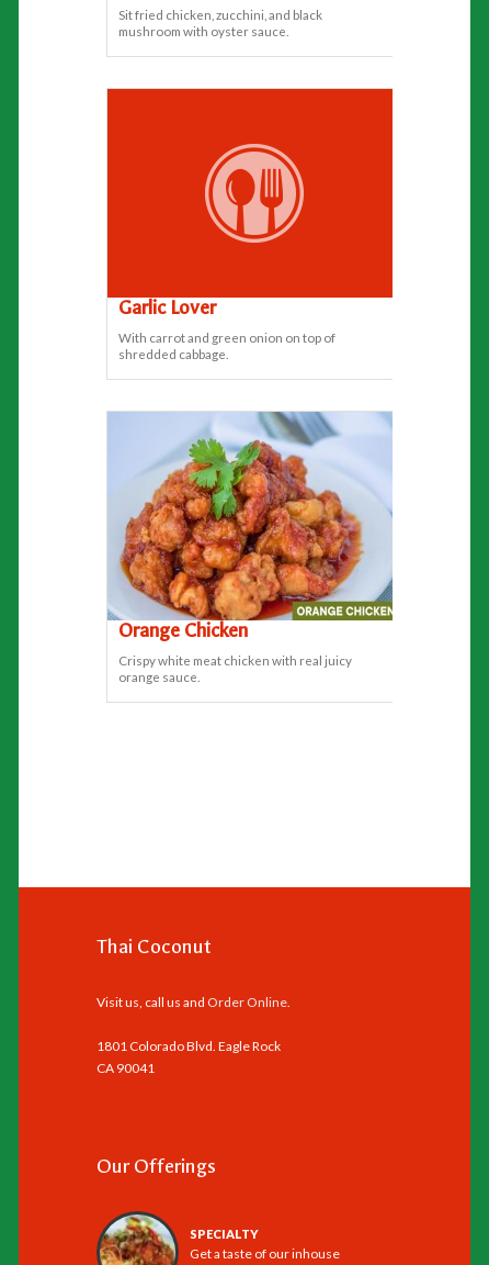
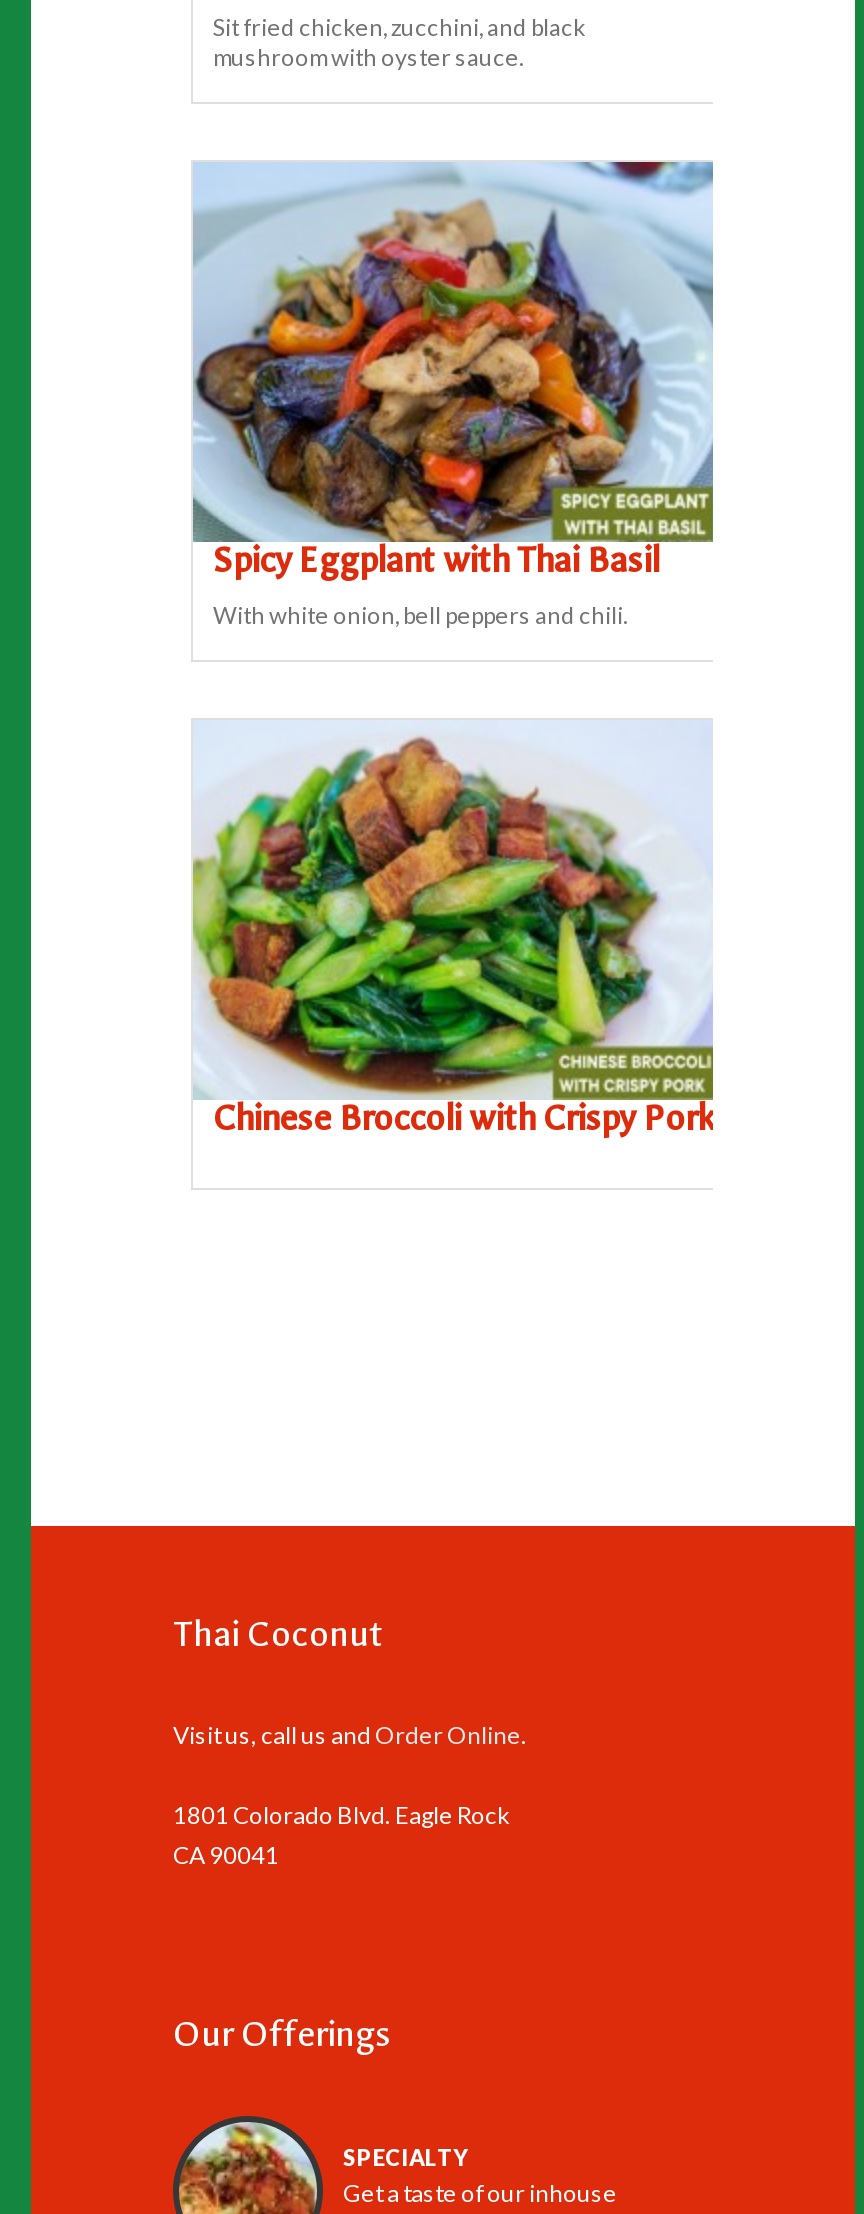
[106,88,394,361] [image] | Garlic Lover | With carrot and green onion on top of | shredded cabbage. -> [191,160,715,628] [image] | Spicy Eggplant with Thai Basil | With white onion, bell peppers and chili.
[109,411,393,684] [image] | Orange Chicken | Crispy white meat chicken with real juicy | orange sauce. -> [191,720,715,1138] [image] | Chinese Broccoli with Crispy Pork

